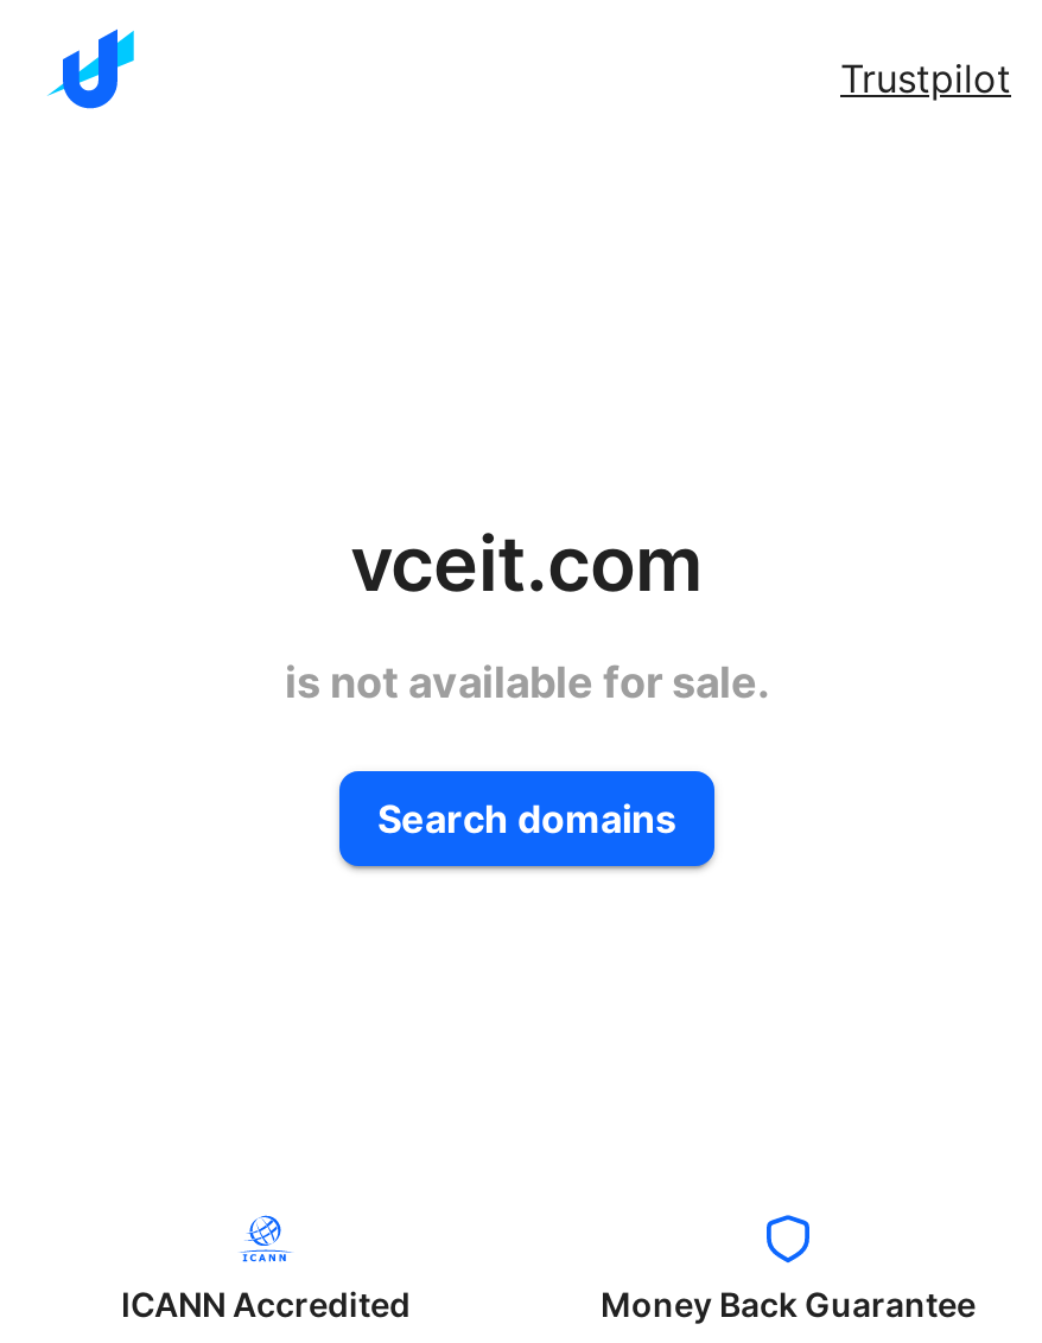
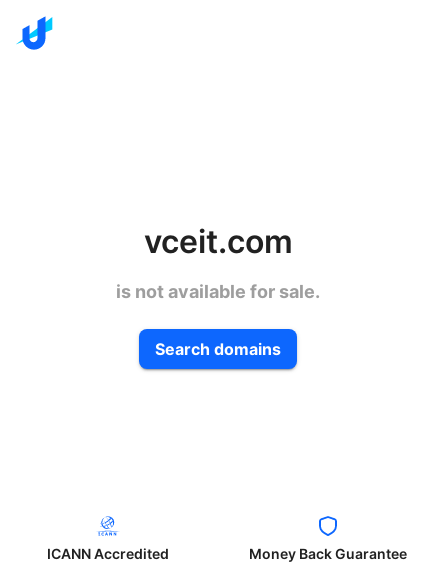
[840,55,1011,102] Trustpilot -> none

